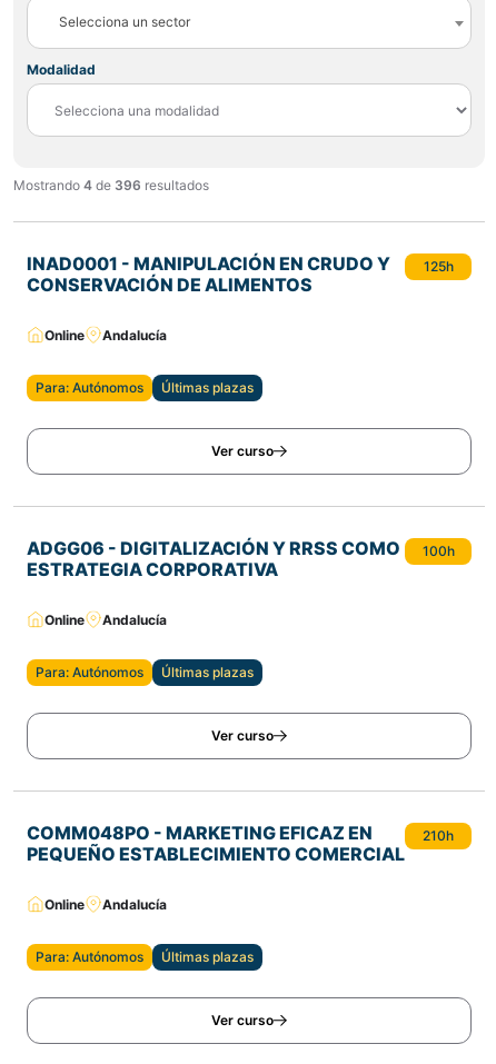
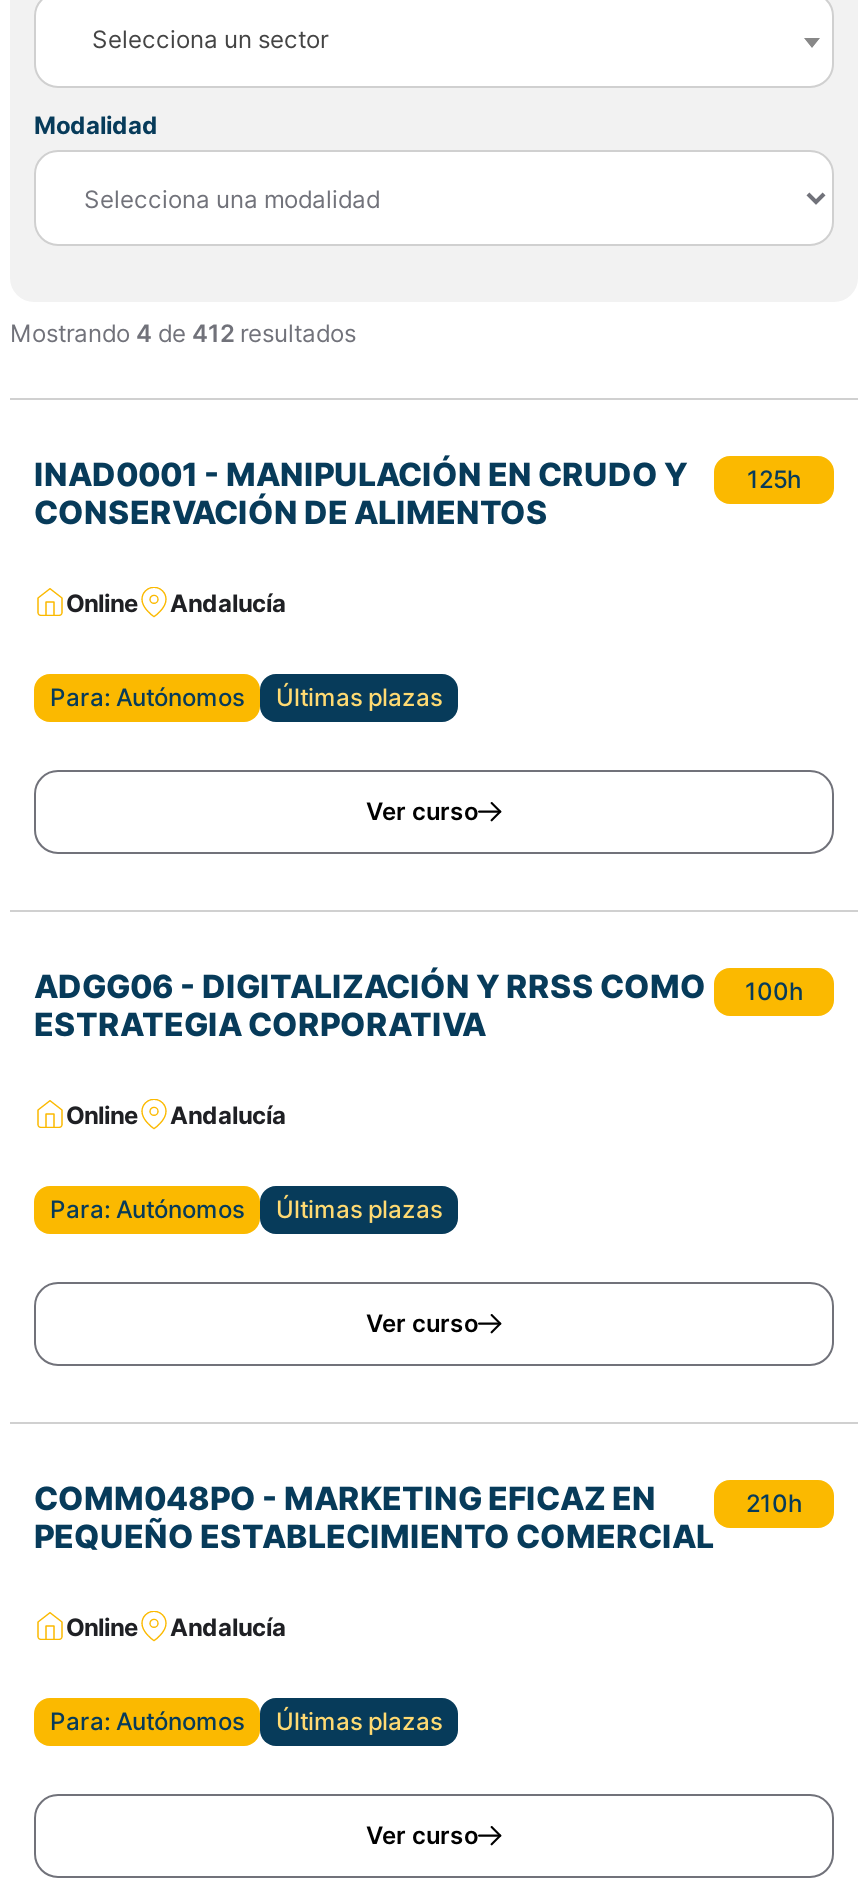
[13,177,209,193] Mostrando 4 de 396 resultados -> [10,318,356,348] Mostrando 4 de 412 resultados

